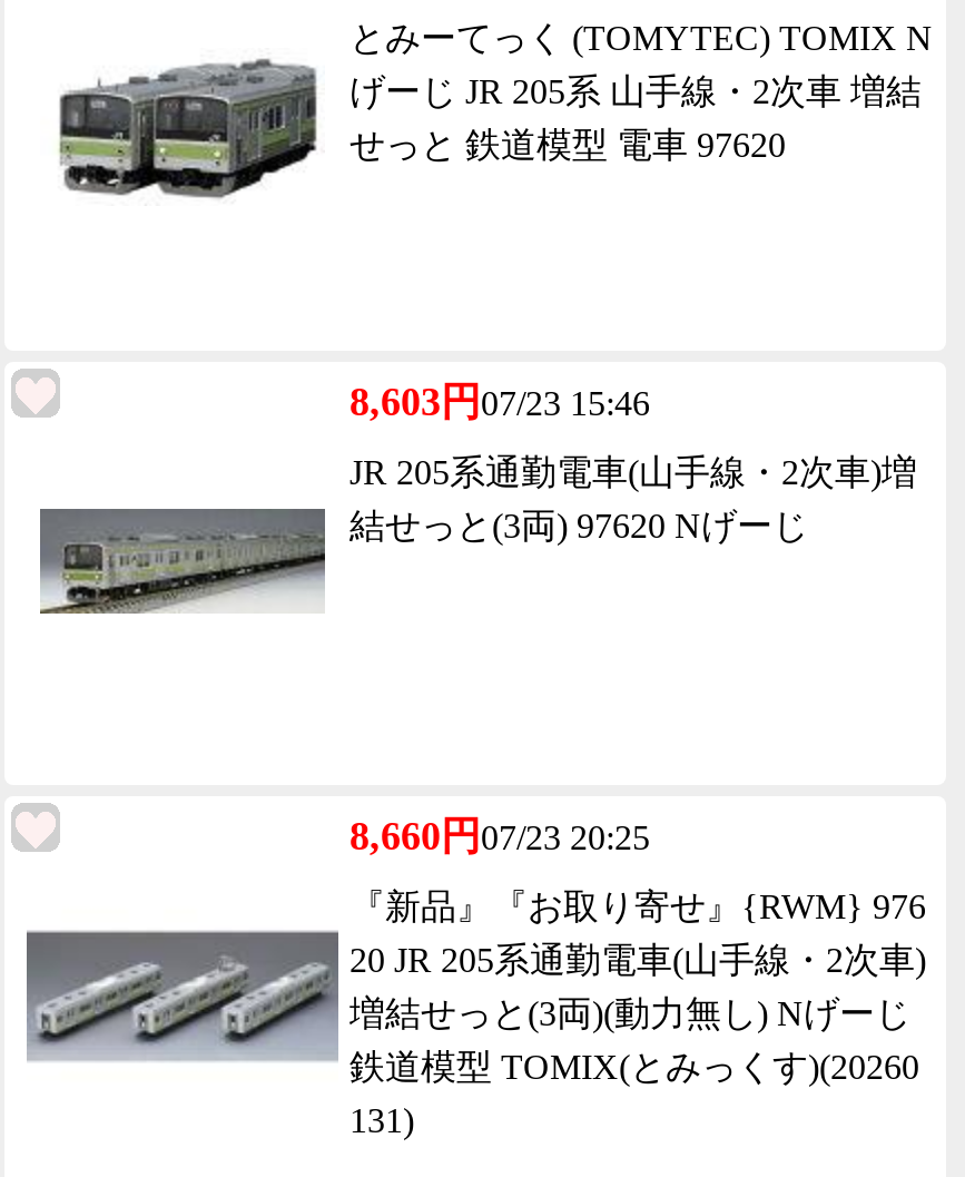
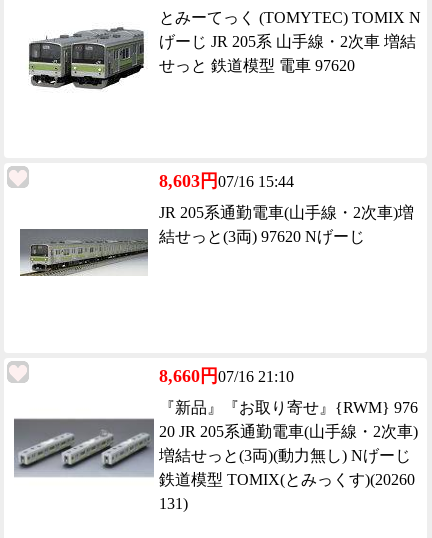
[349,380,650,424] 8,603円07/23 15:46 -> [159,171,294,191] 8,603円07/16 15:44
[349,814,650,859] 8,660円07/23 20:25 -> [159,366,294,386] 8,660円07/16 21:10

